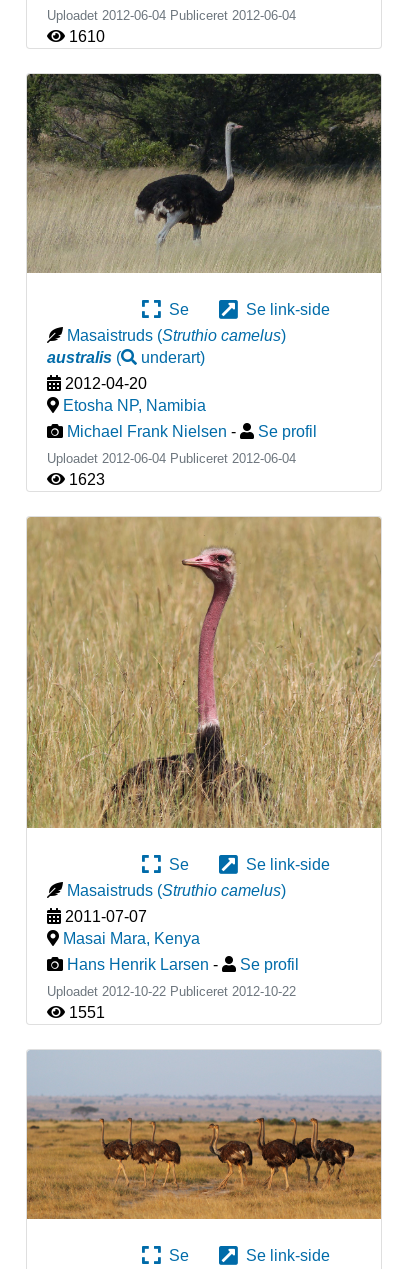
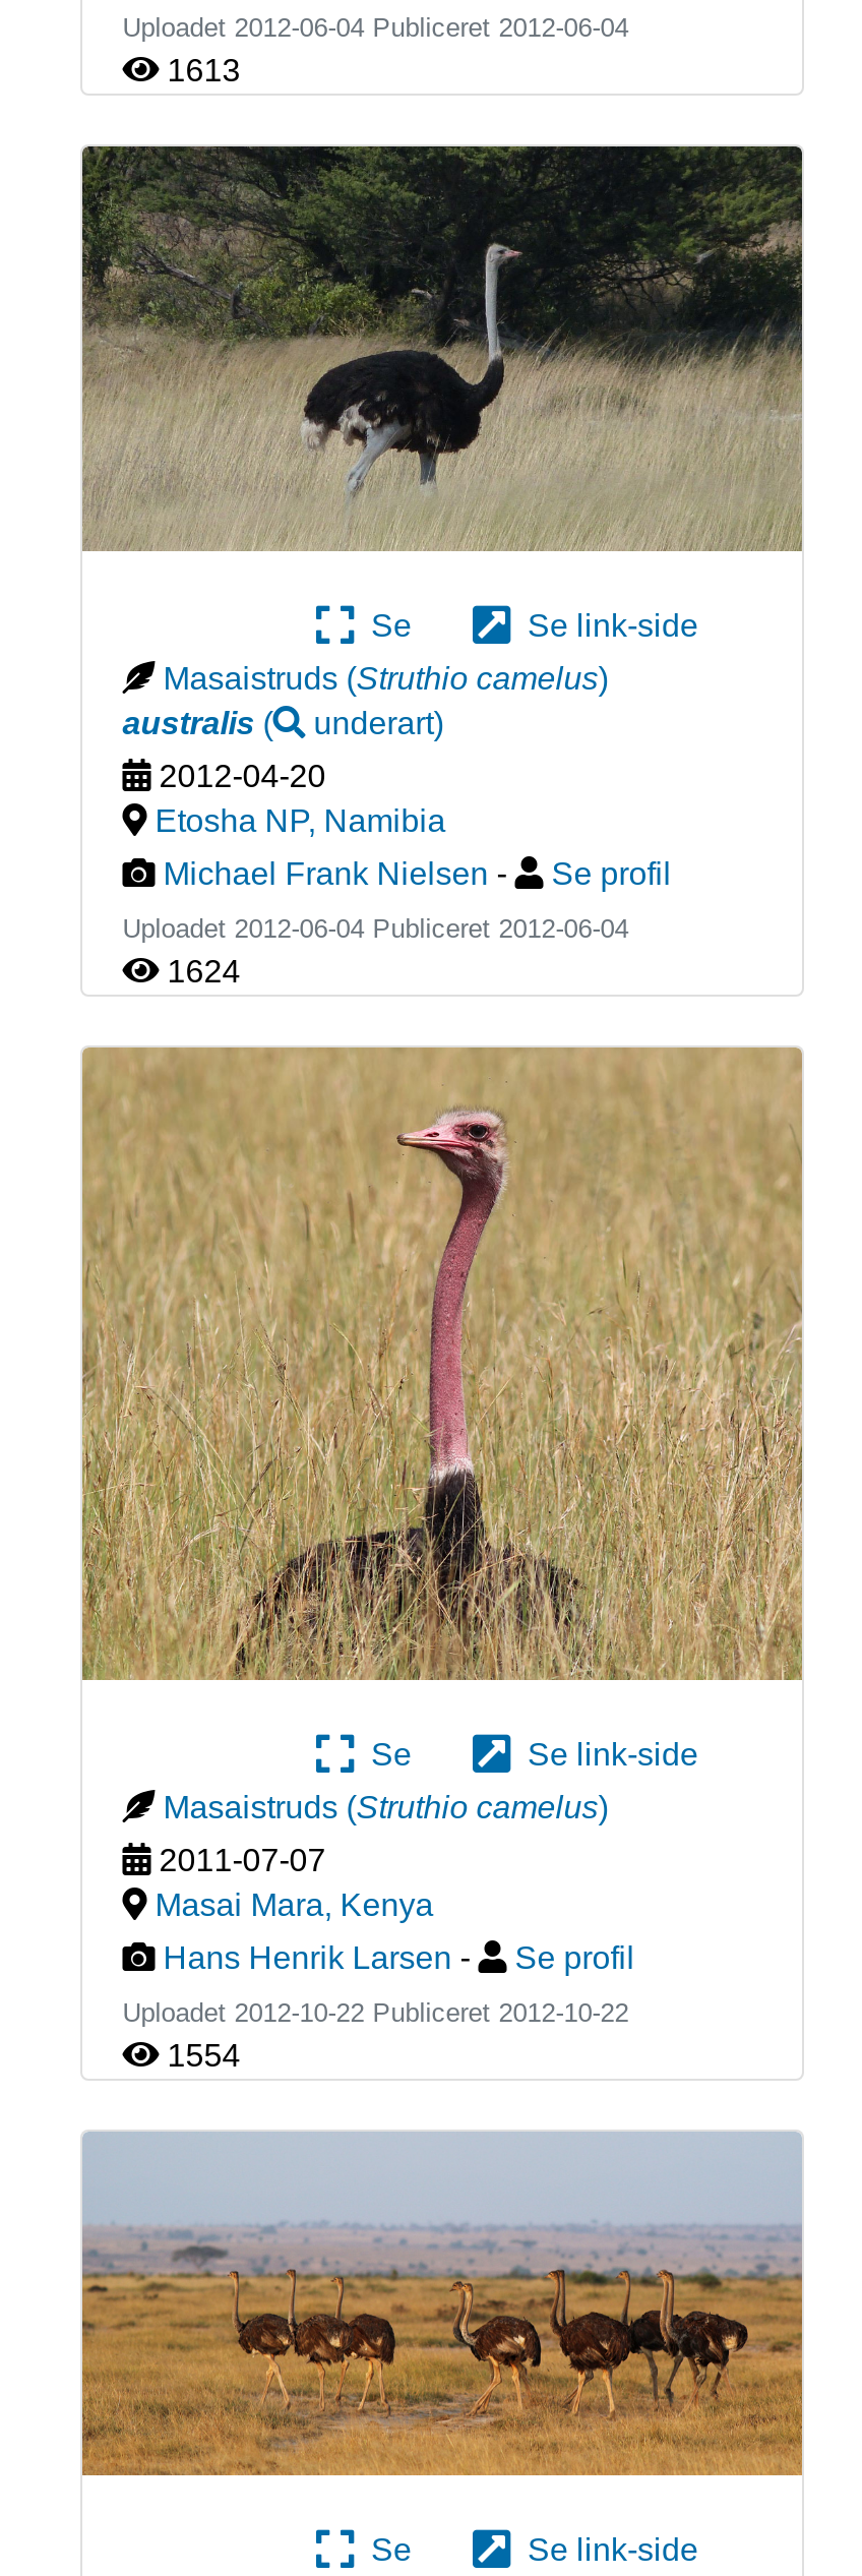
[65,28,105,45] 1610 -> [159,52,240,87] 1613
[65,471,105,488] 1623 -> [159,954,240,989] 1624
[65,1004,105,1021] 1551 -> [159,2038,240,2073] 1554

